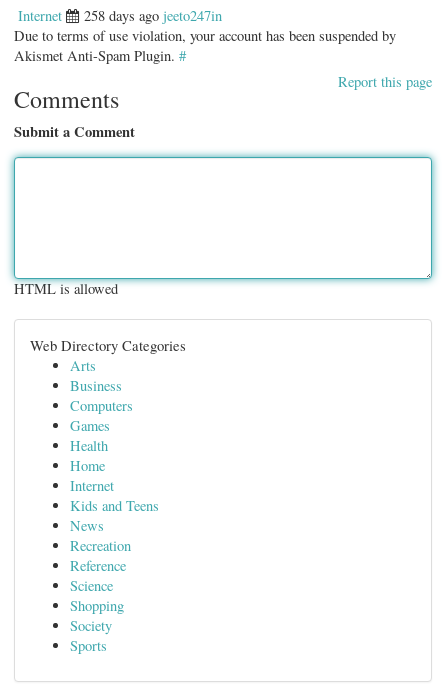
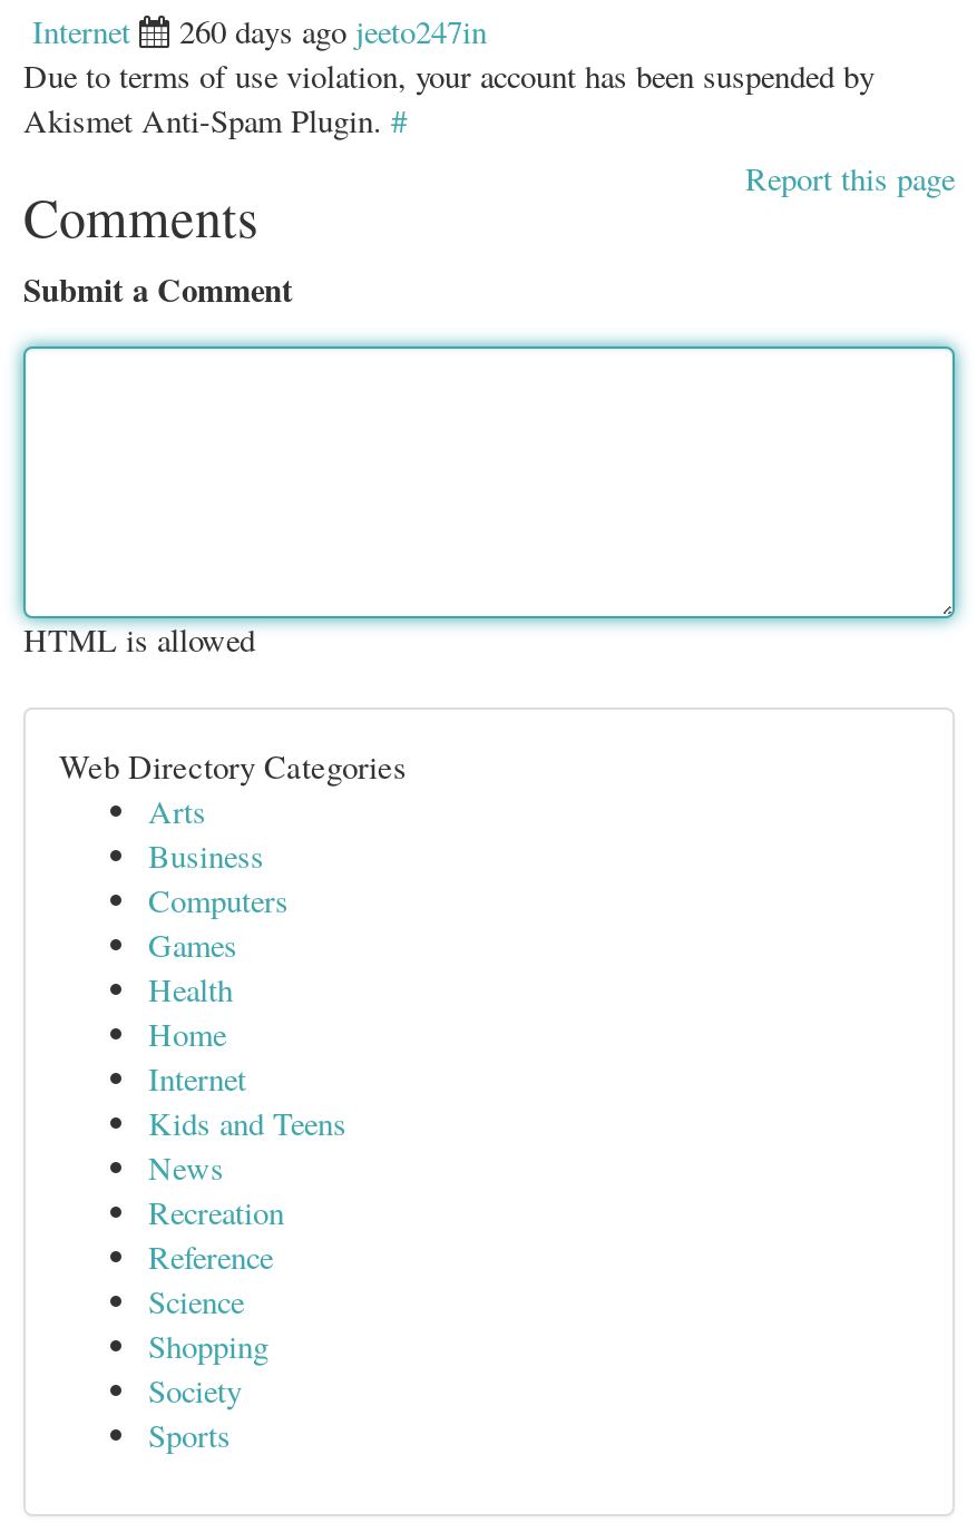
[84,6,222,25] 258 days ago jeeto247in -> [179,10,487,52] 260 days ago jeeto247in

